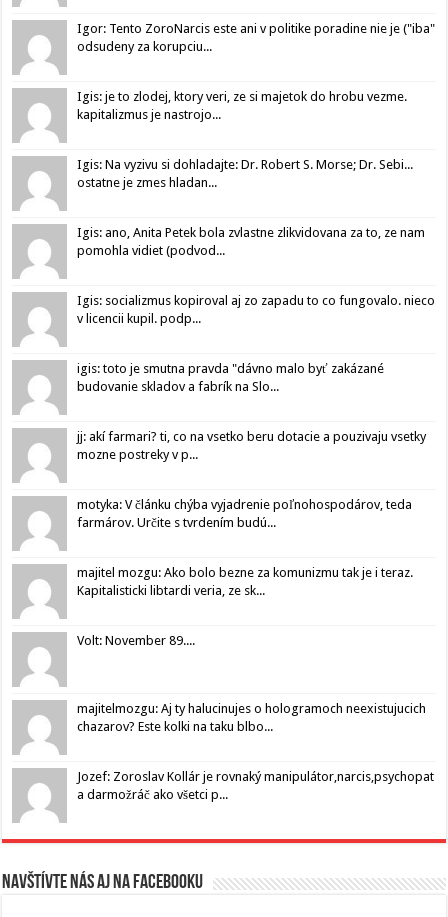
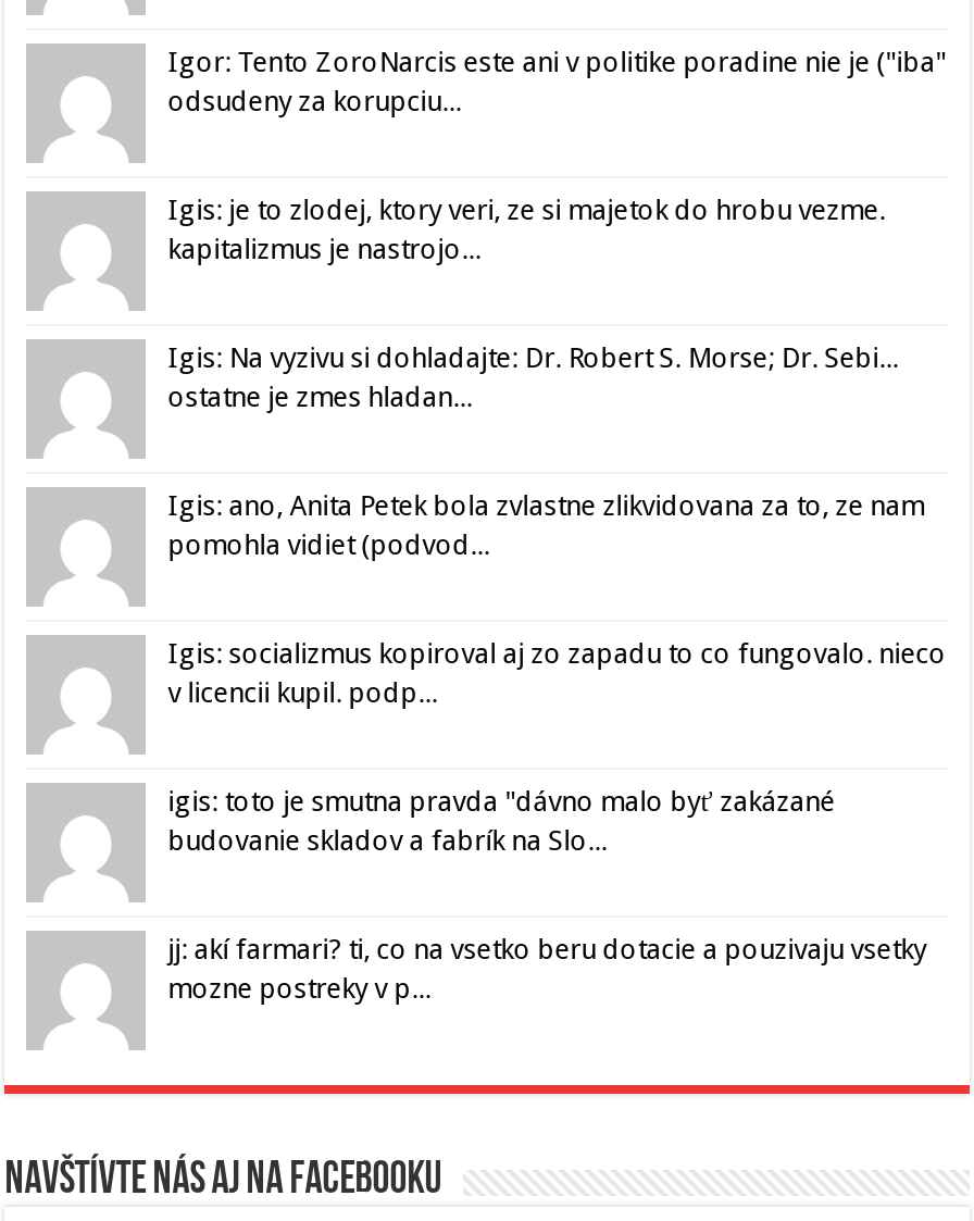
[77,497,413,648] motyka: V článku chýba vyjadrenie poľnohospodárov, teda | farmárov. Určite s tvrdením budú... | majitel mozgu: Ako bolo bezne za komunizmu tak je i teraz. | Kapitalisticki libtardi veria, ze sk... | Volt: November 89.... -> none
[77,701,434,802] majitelmozgu: Aj ty halucinujes o hologramoch neexistujucich | chazarov? Este kolki na taku blbo... | Jozef: Zoroslav Kollár je rovnaký manipulátor,narcis,psychopat | a darmožráč ako všetci p... -> none

